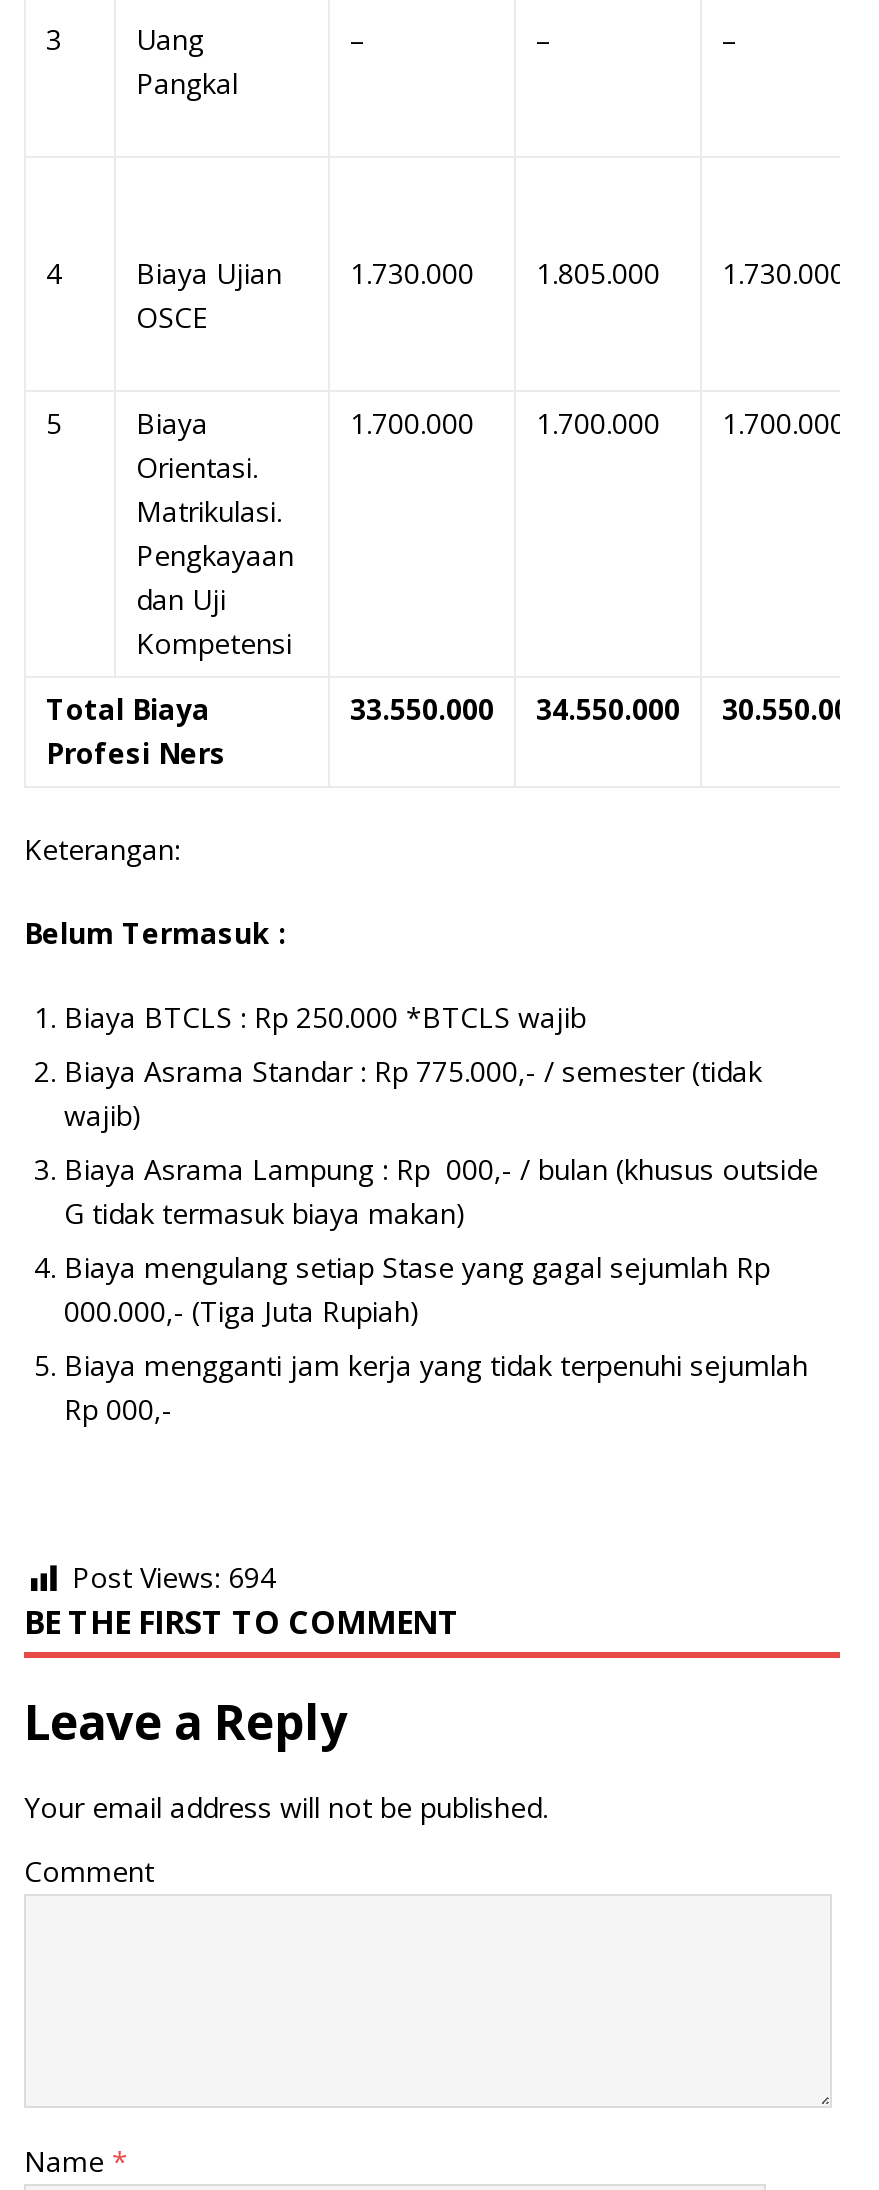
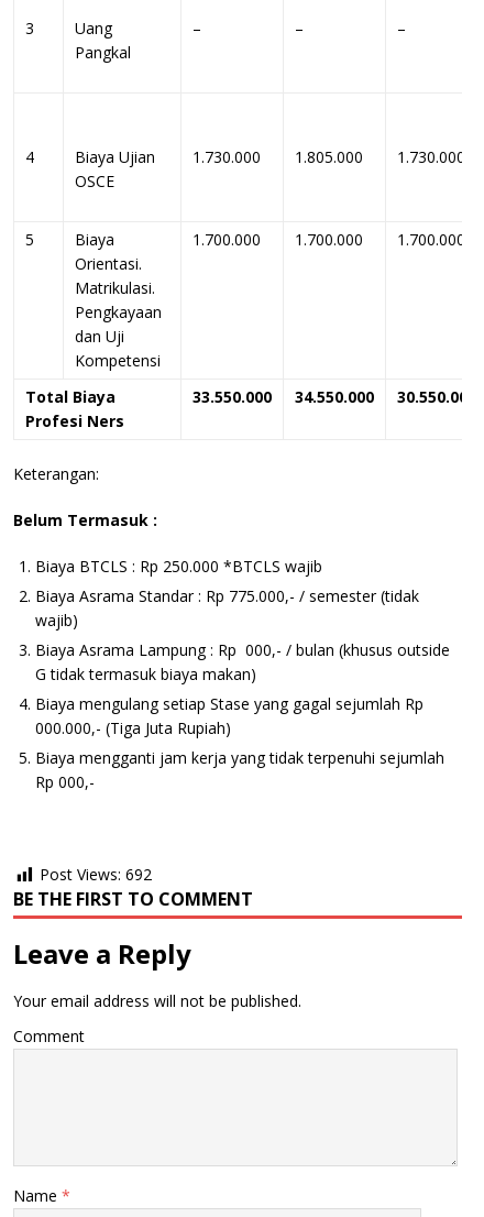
[72,1559,276,1597] Post Views: 694 -> [40,864,152,885] Post Views: 692

